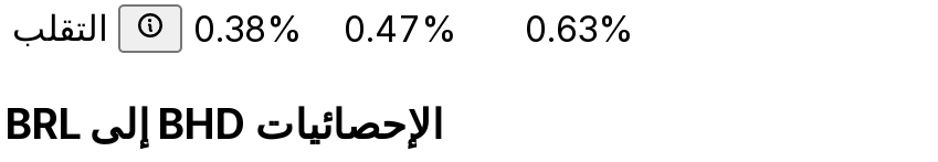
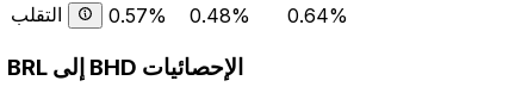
[193,6,302,50] 0.38% -> [108,3,167,27] 0.57%
[344,6,456,50] 0.47% -> [190,3,250,27] 0.48%
[525,6,633,50] 0.63% -> [287,3,348,27] 0.64%

